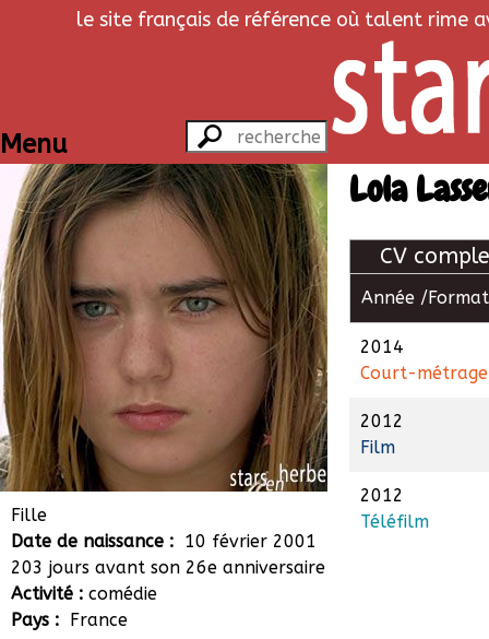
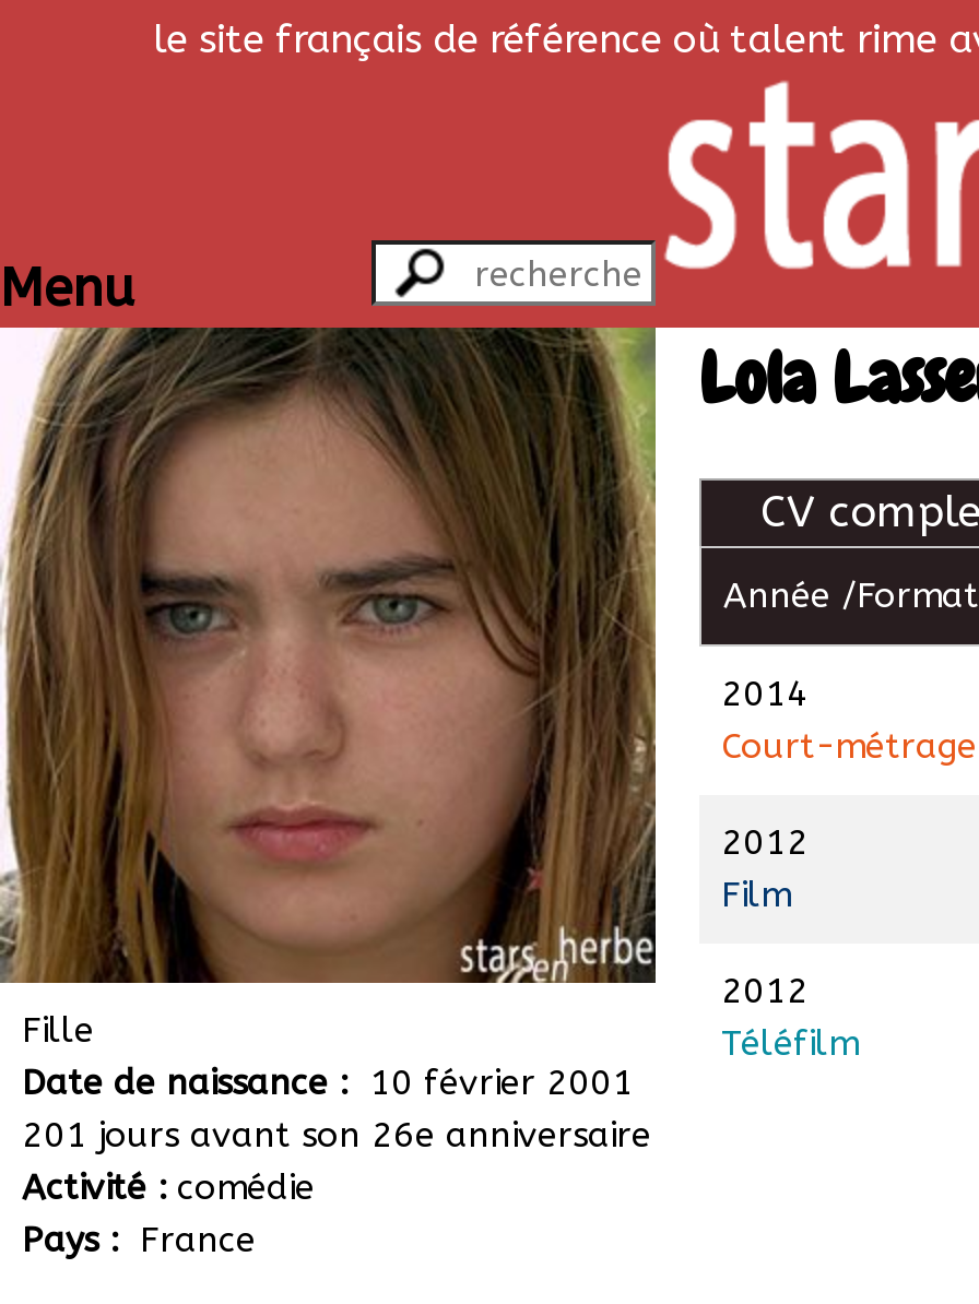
[11,557,325,578] 203 jours avant son 26e anniversaire -> [22,1114,651,1155] 201 jours avant son 26e anniversaire

